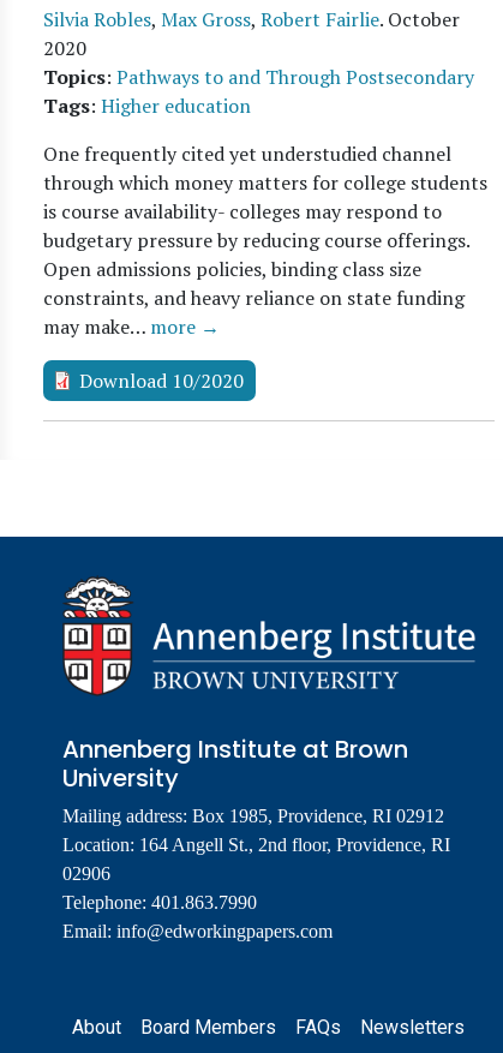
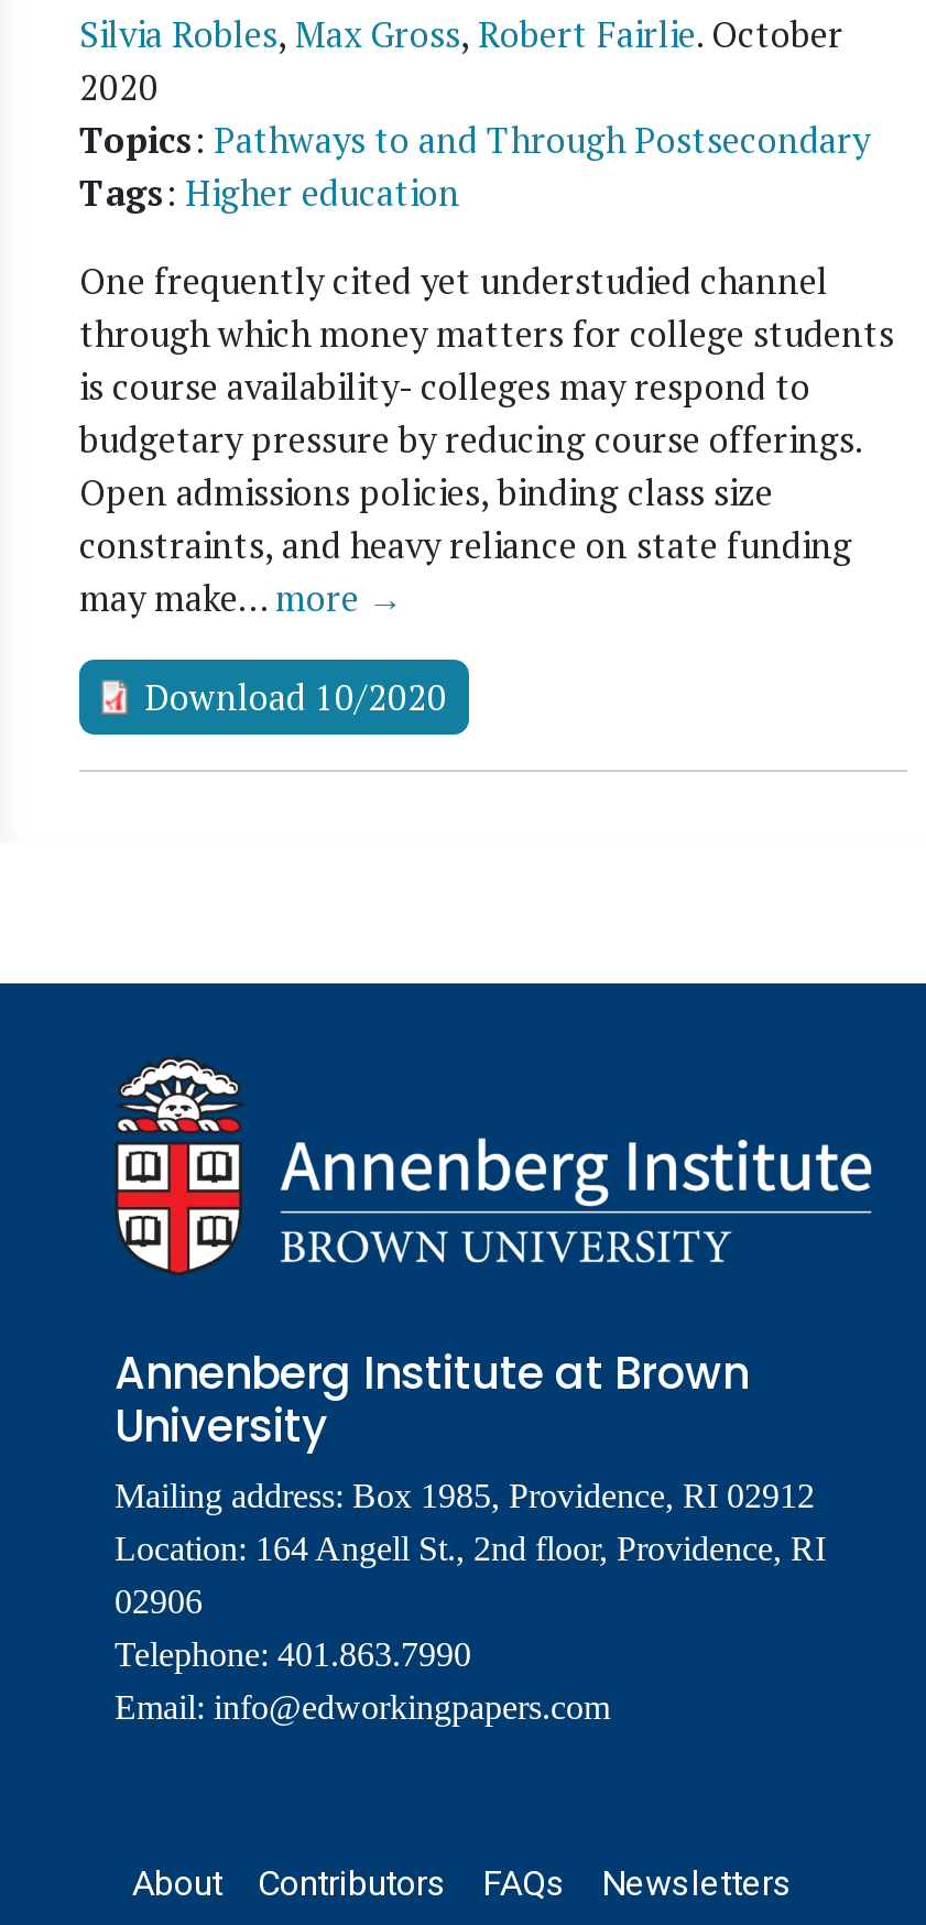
[140,1016,276,1039] Board Members -> [258,1862,447,1904] Contributors

